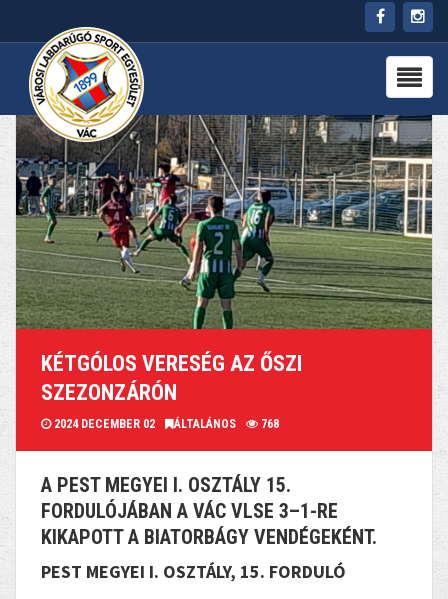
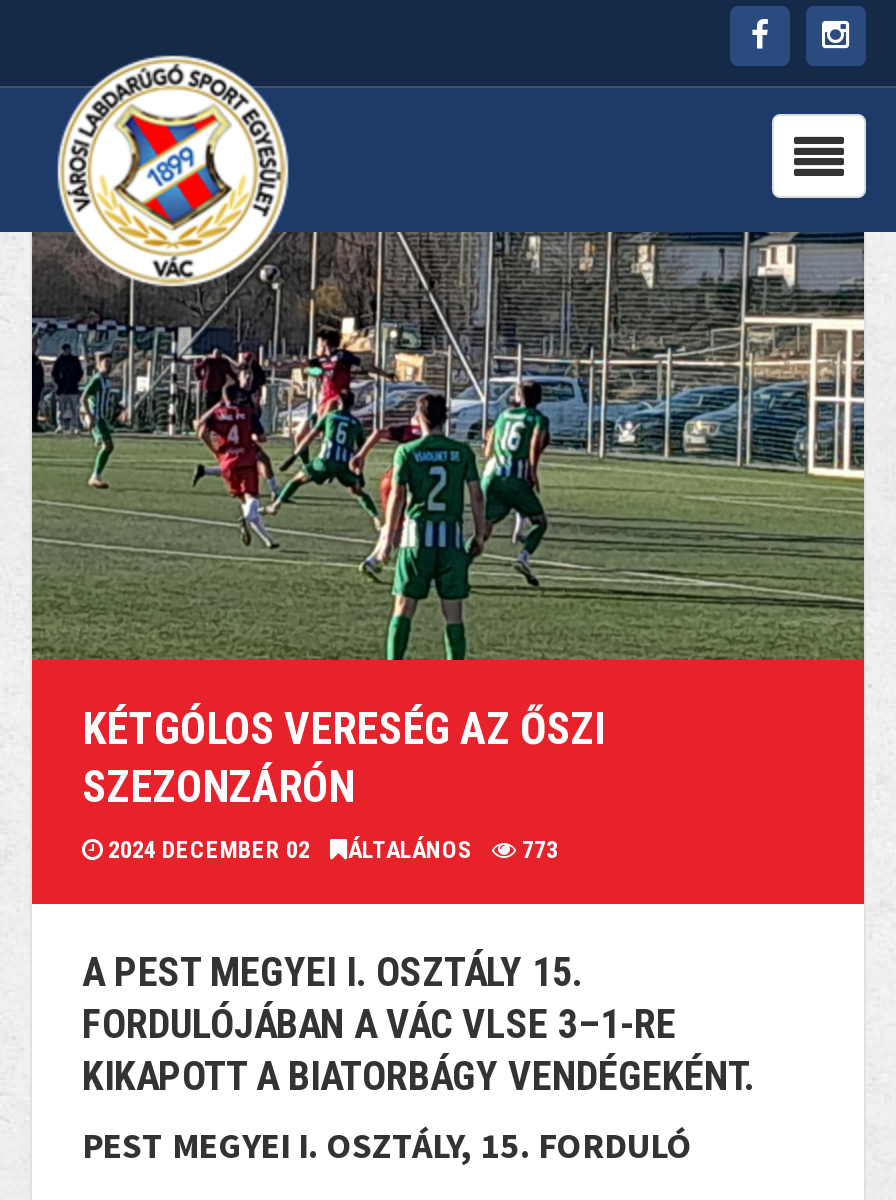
[51,417,279,431] 2024 DECEMBER 02 ÁLTALÁNOS 768 -> [102,837,558,865] 2024 DECEMBER 02 ÁLTALÁNOS 773

